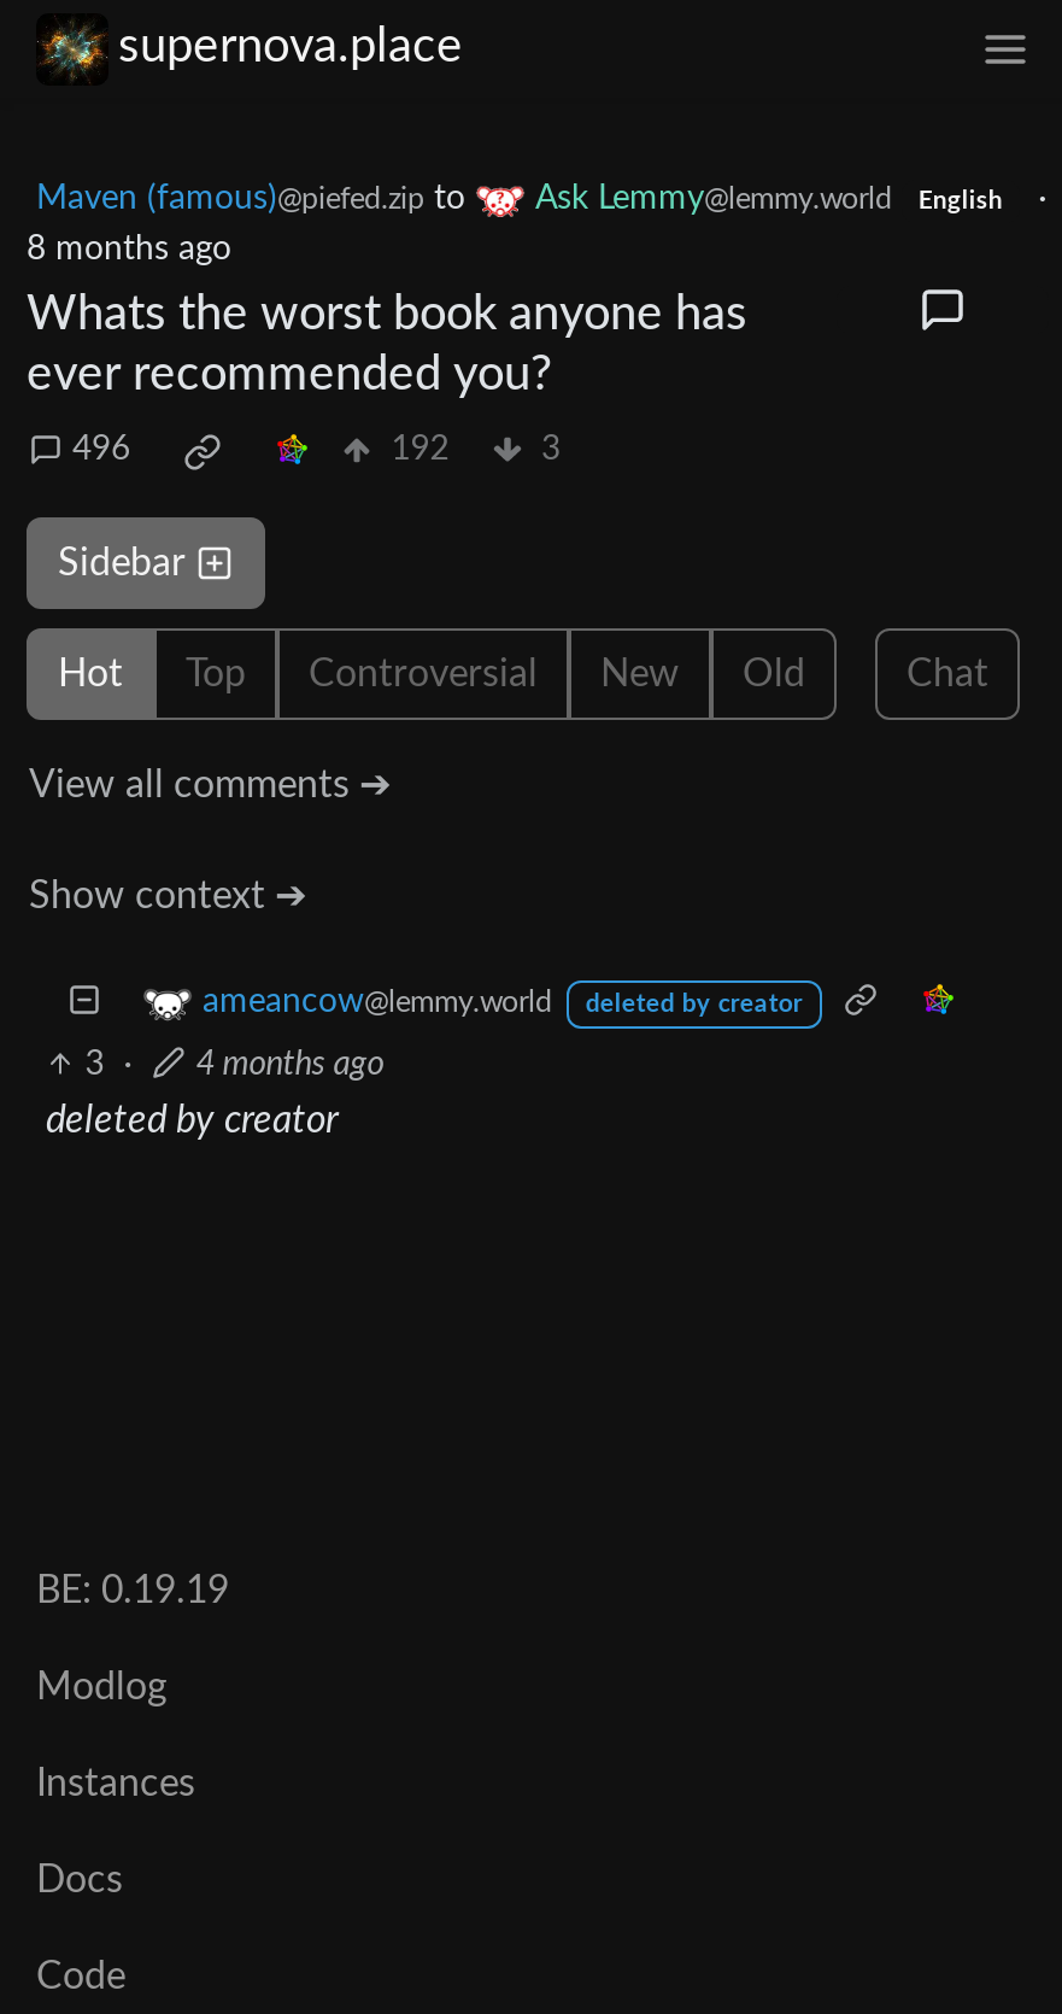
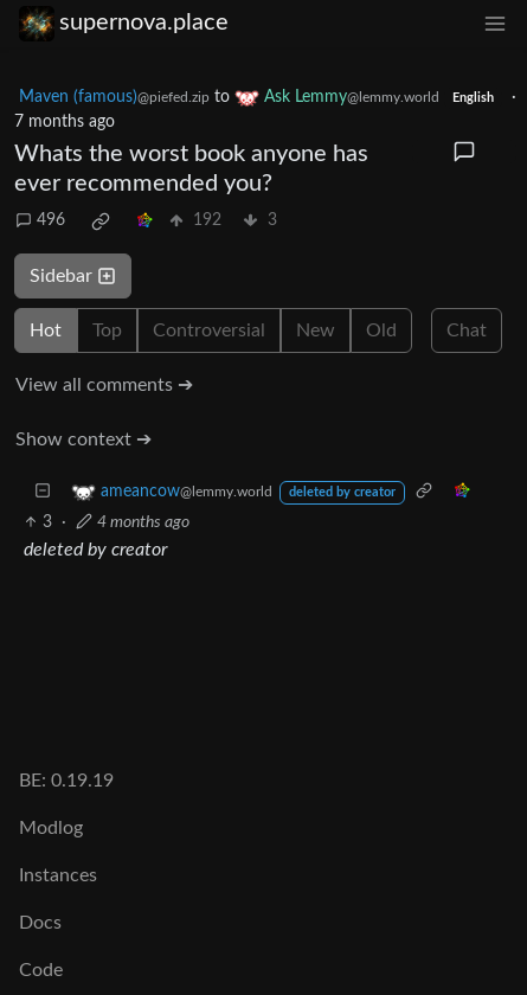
[27,233,231,267] 8 months ago -> [14,114,115,130] 7 months ago

